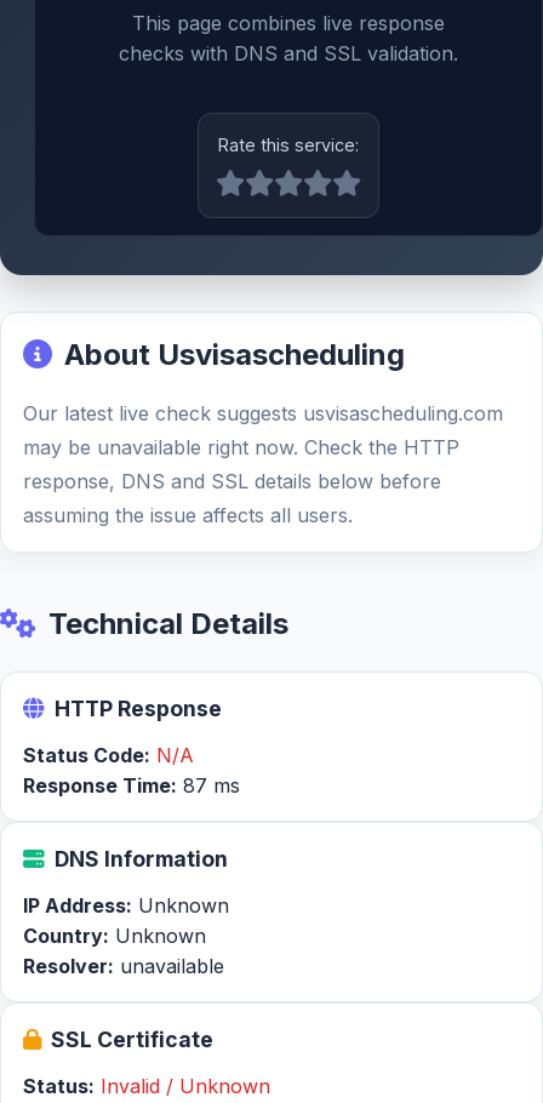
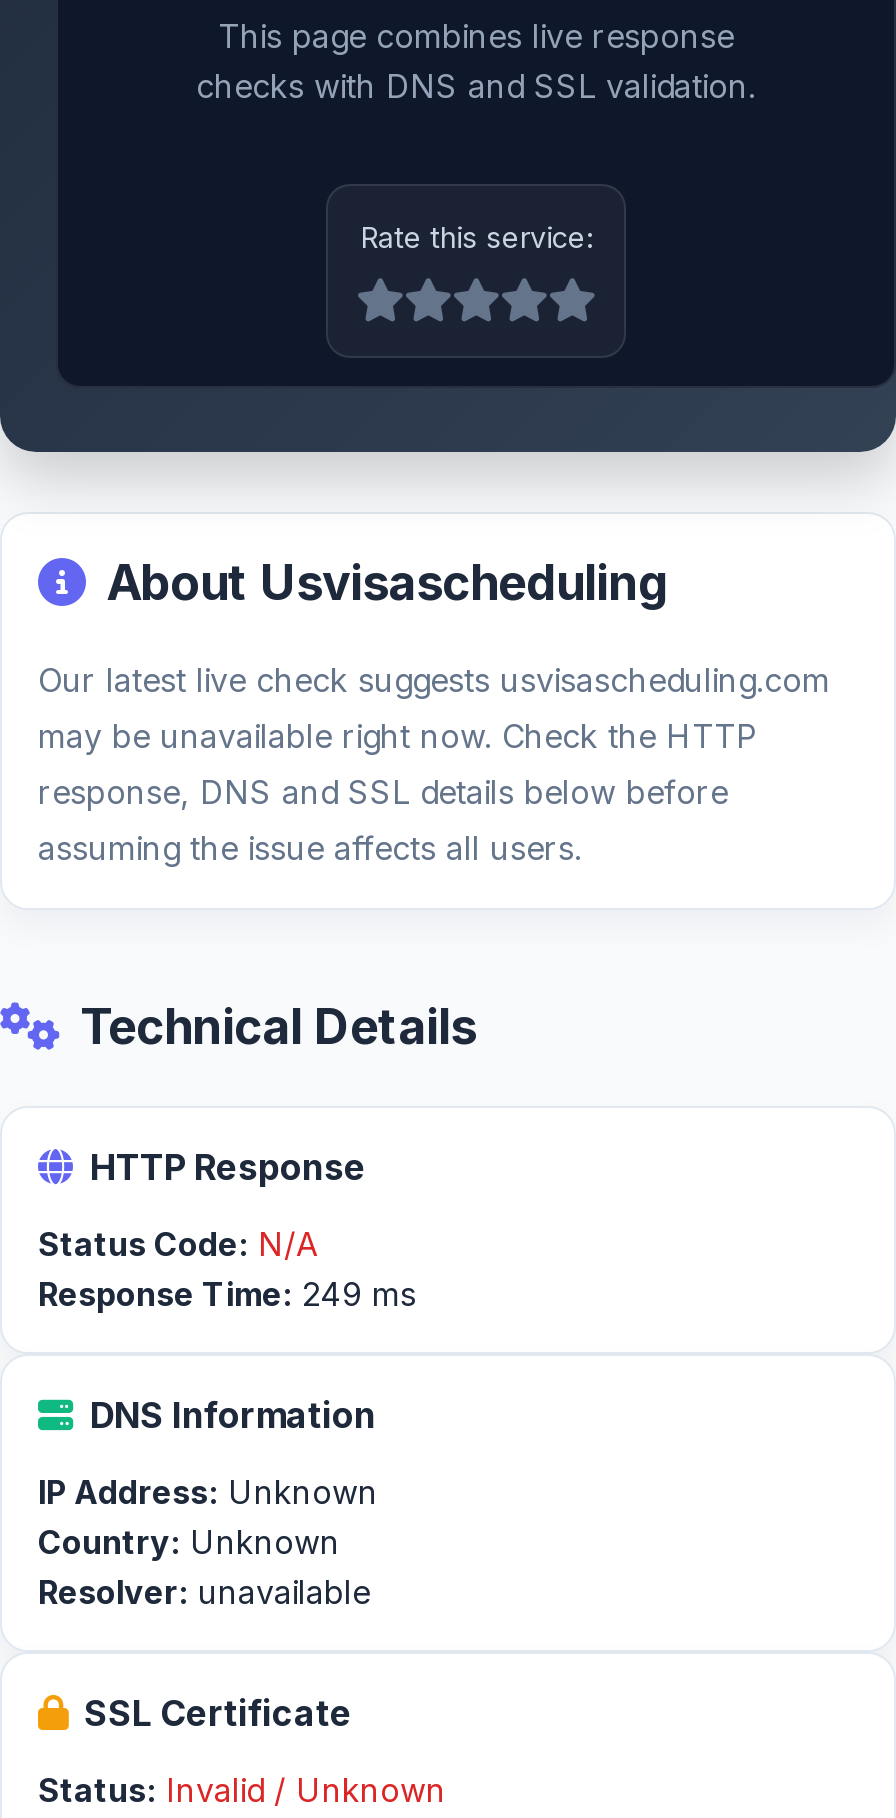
[23,773,240,798] Response Time: 87 ms -> [38,1274,416,1314] Response Time: 249 ms

